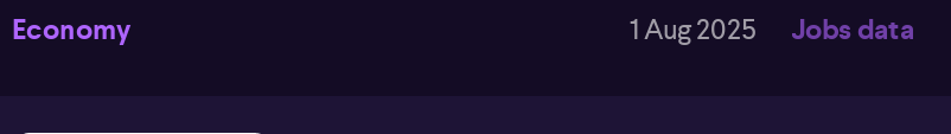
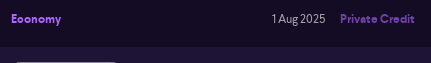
[791,11,914,49] Jobs data -> [339,11,414,27] Private Credit

